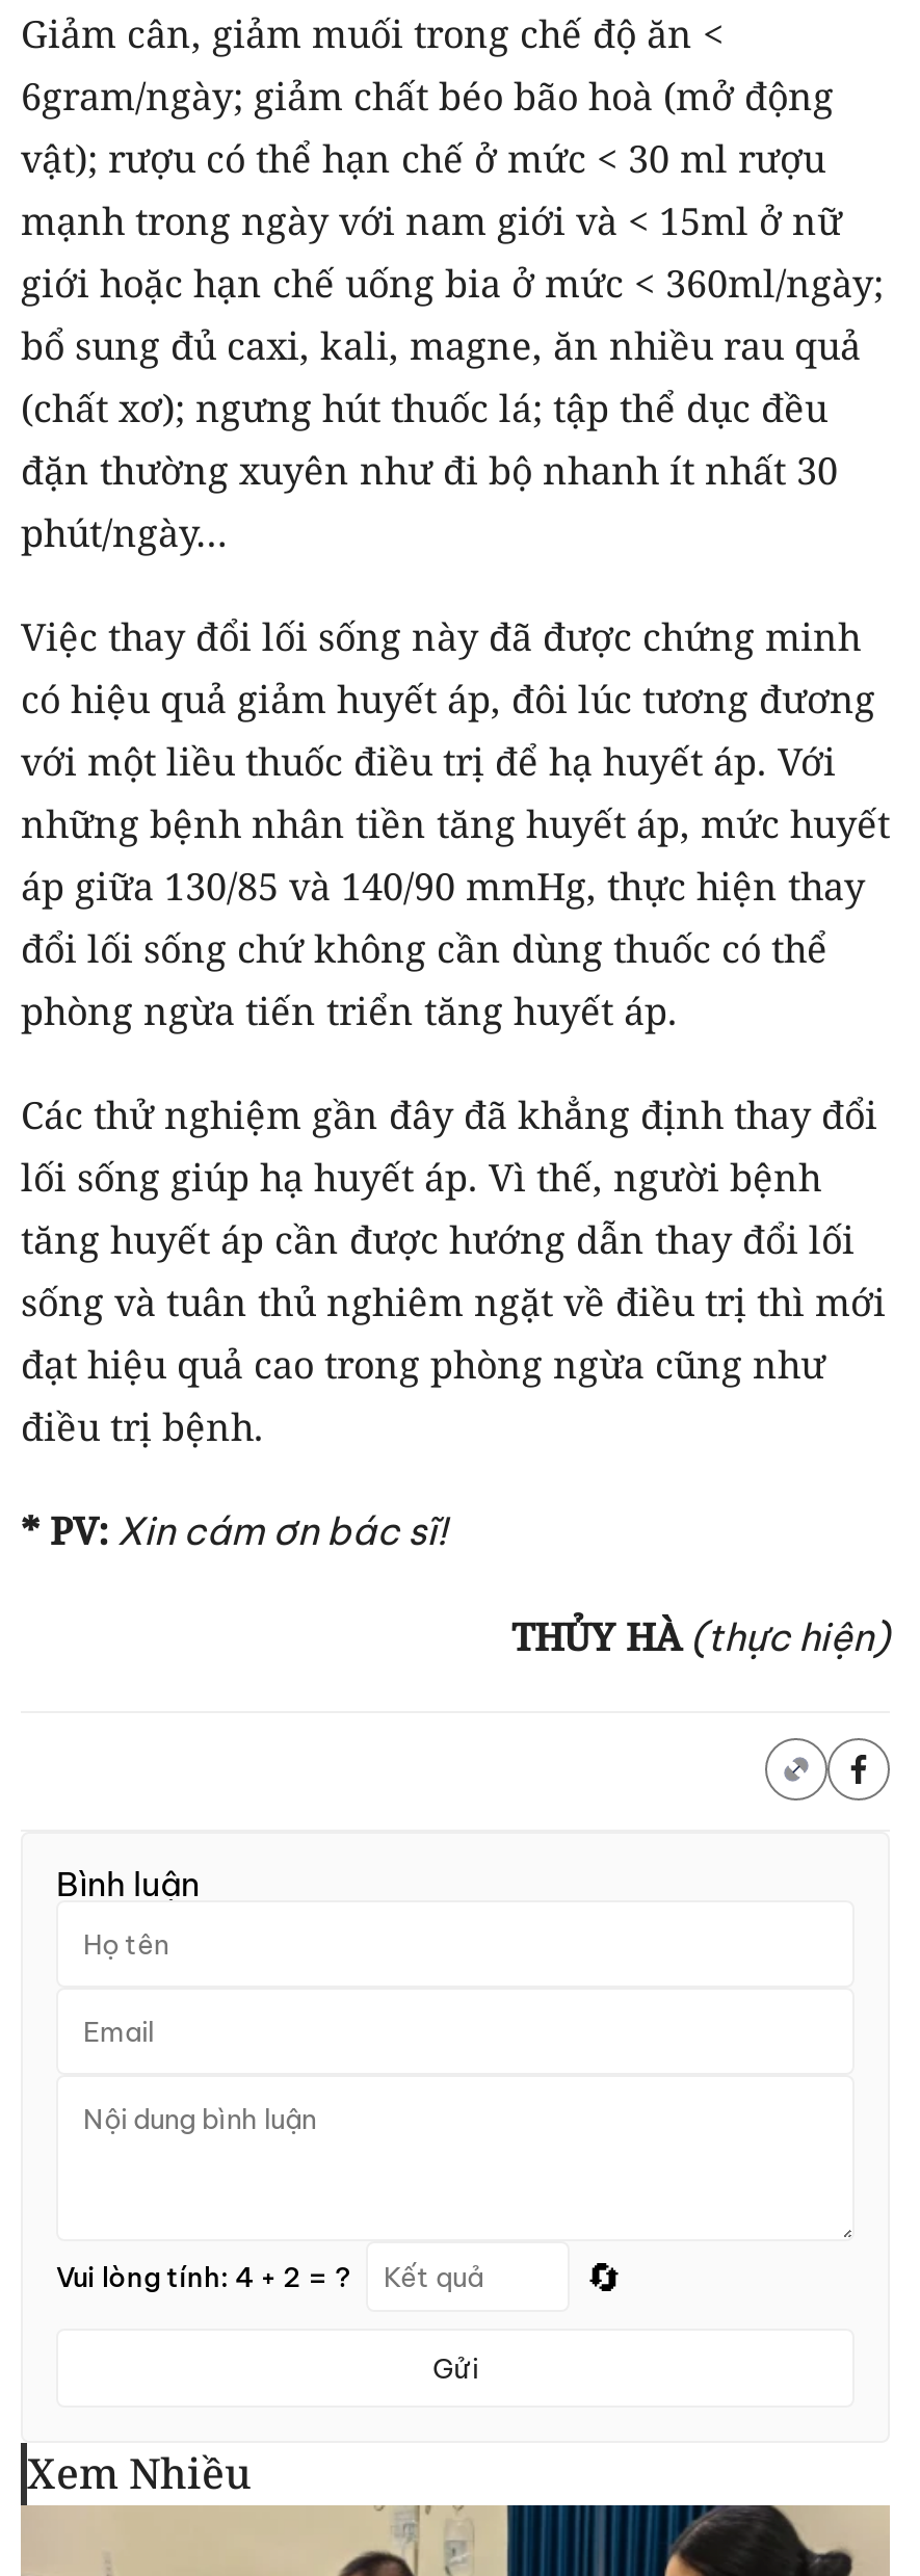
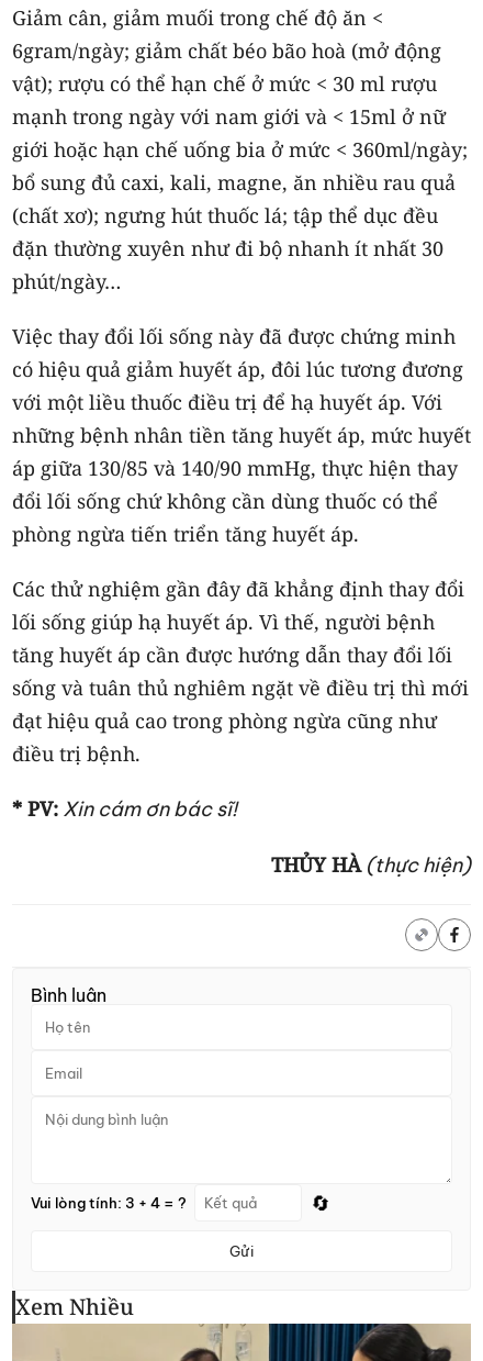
[56,2259,351,2292] Vui lòng tính: 4 + 2 = ? -> [31,1193,187,1211] Vui lòng tính: 3 + 4 = ?

